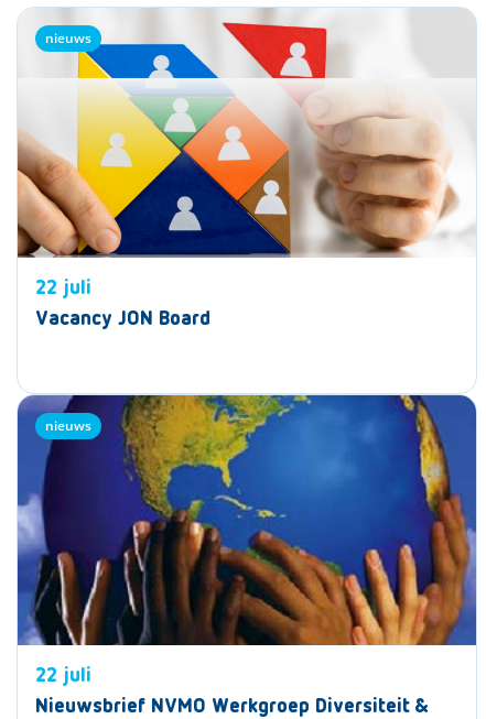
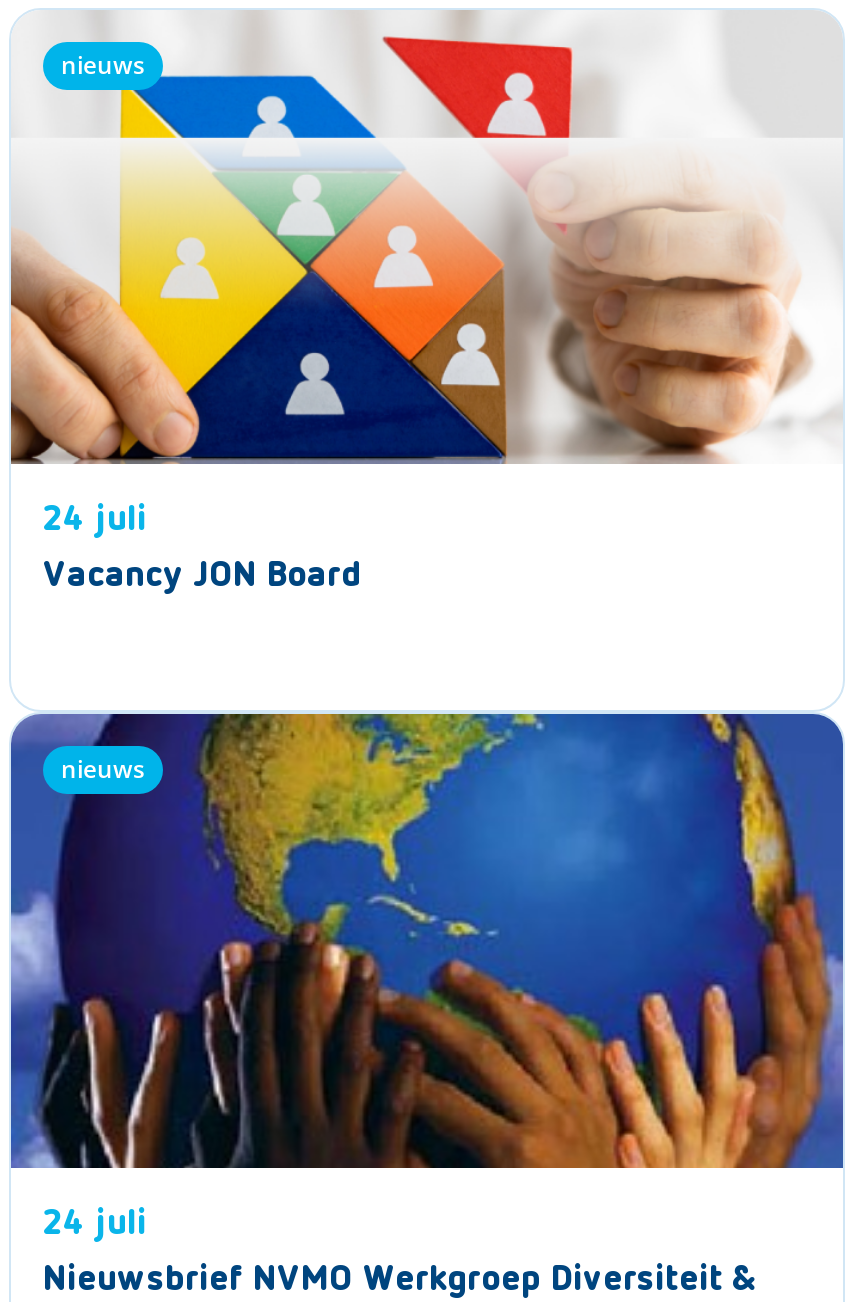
[35,279,91,298] 22 juli -> [43,502,147,538] 24 juli
[35,666,91,686] 22 juli -> [43,1206,147,1242] 24 juli

